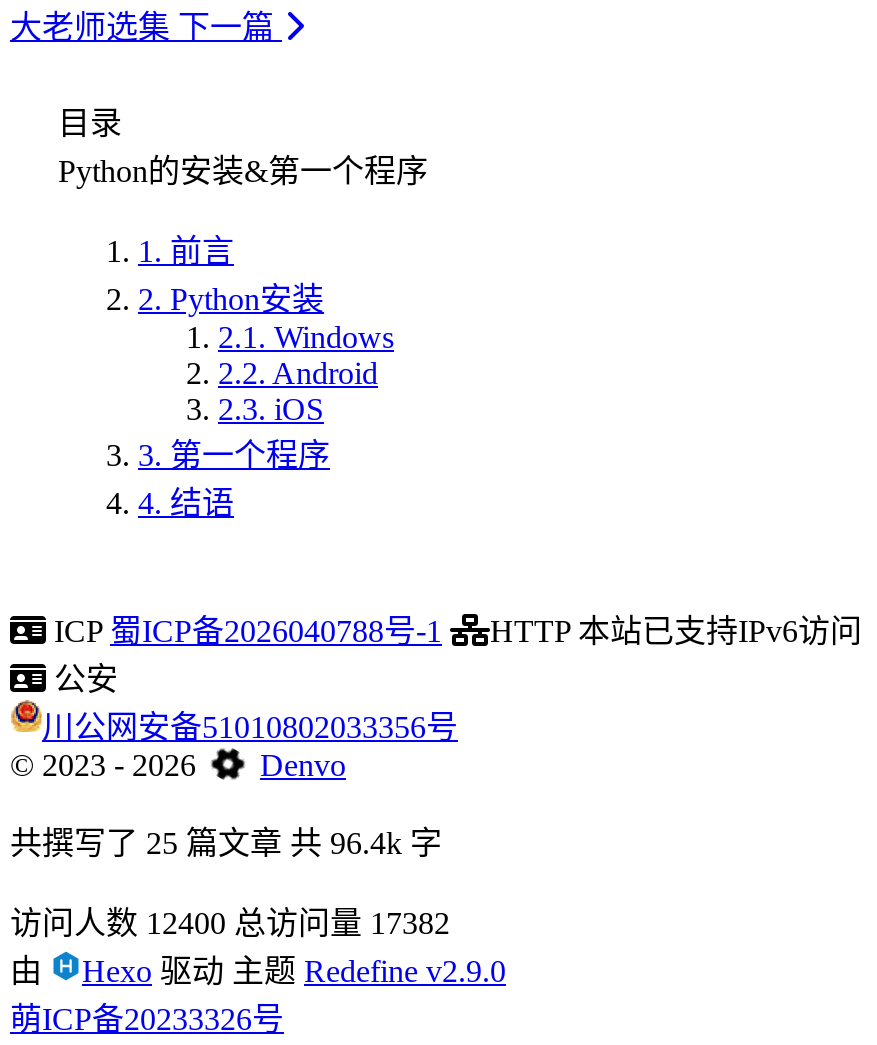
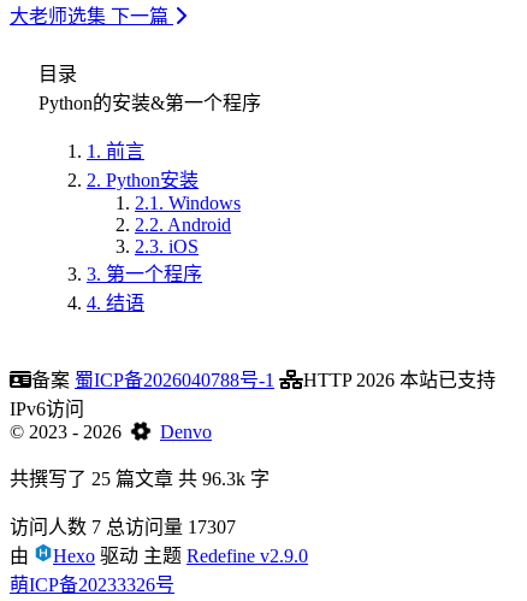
[42,614,862,744] ICP 蜀ICP备2026040788号-1 | HTTP 本站已支持IPv6访问 | 公安 | 川公网安备51010802033356号 -> [10,370,496,419] 备案 蜀ICP备2026040788号-1 | HTTP 2026 本站已支持 | IPv6访问
[10,826,442,860] 共撰写了 25 篇文章共 96.4k 字 -> [10,469,270,489] 共撰写了 25 篇文章共 96.3k 字
[10,906,450,940] 访问人数 12400 总访问量 17382 -> [10,517,236,537] 访问人数 7 总访问量 17307

